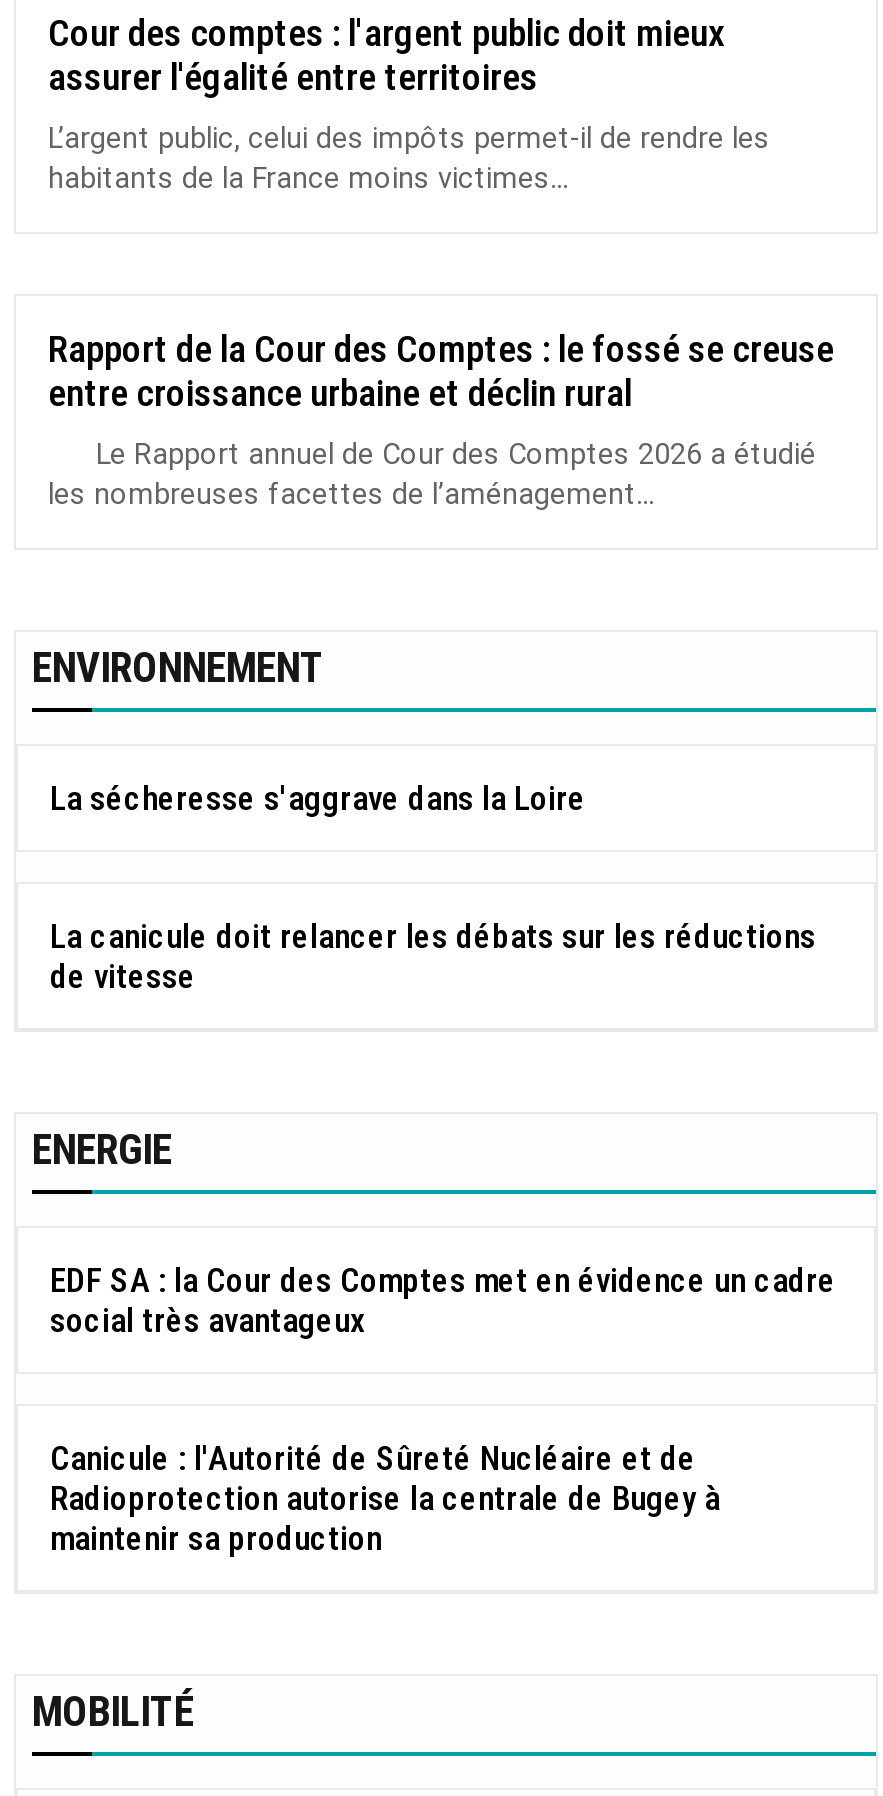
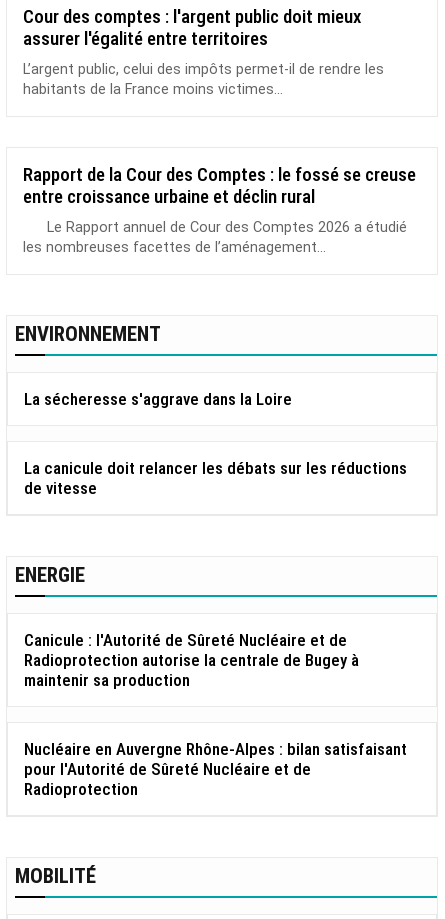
[50,1259,836,1339] EDF SA : la Cour des Comptes met en évidence un cadre | social très avantageux -> none
moved [50,1437,720,1557] -> [24,629,359,689]: Canicule : l'Autorité de Sûreté Nucléaire et de | Radioprotection autorise la centrale de Bugey à | maintenir sa production
none -> [24,738,407,798] Nucléaire en Auvergne Rhône-Alpes : bilan satisfaisant | pour l'Autorité de Sûreté Nucléaire et de | Radioprotection

